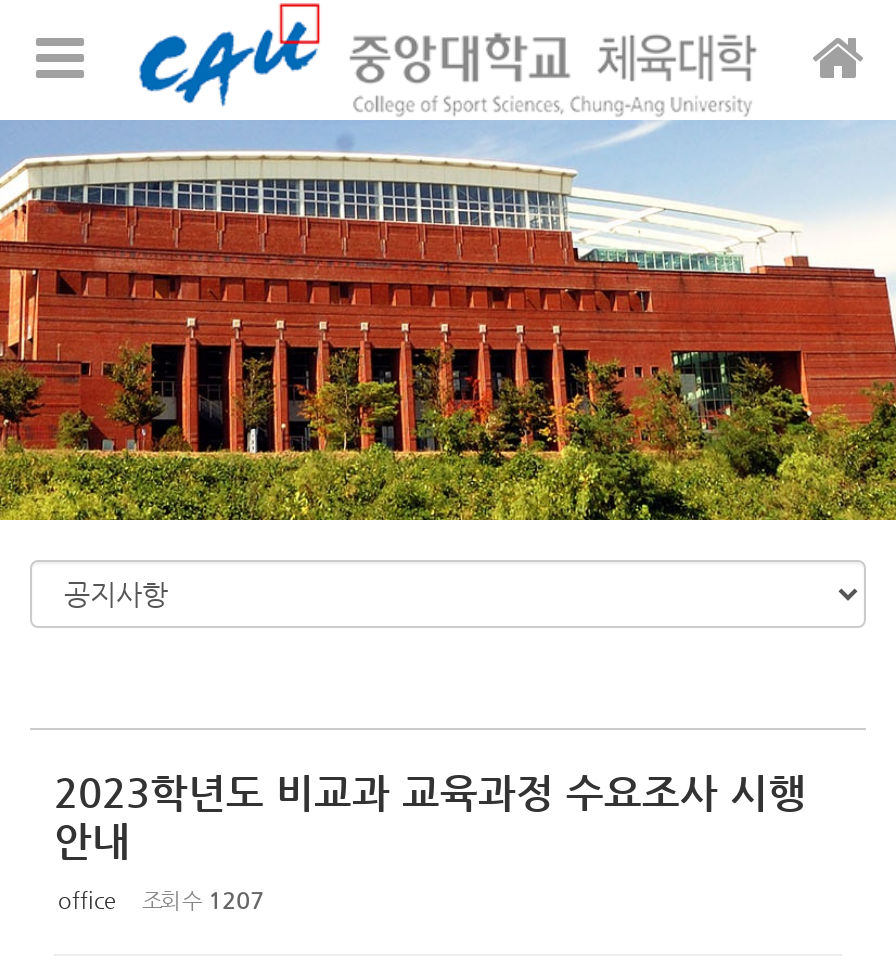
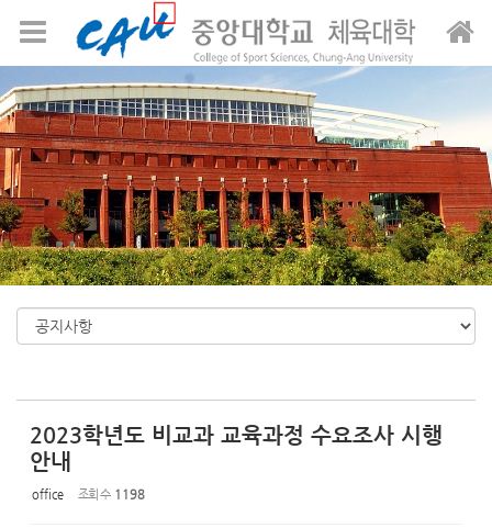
[58,888,264,914] office 조회 수 1207 -> [32,487,145,502] office 조회 수 1198

